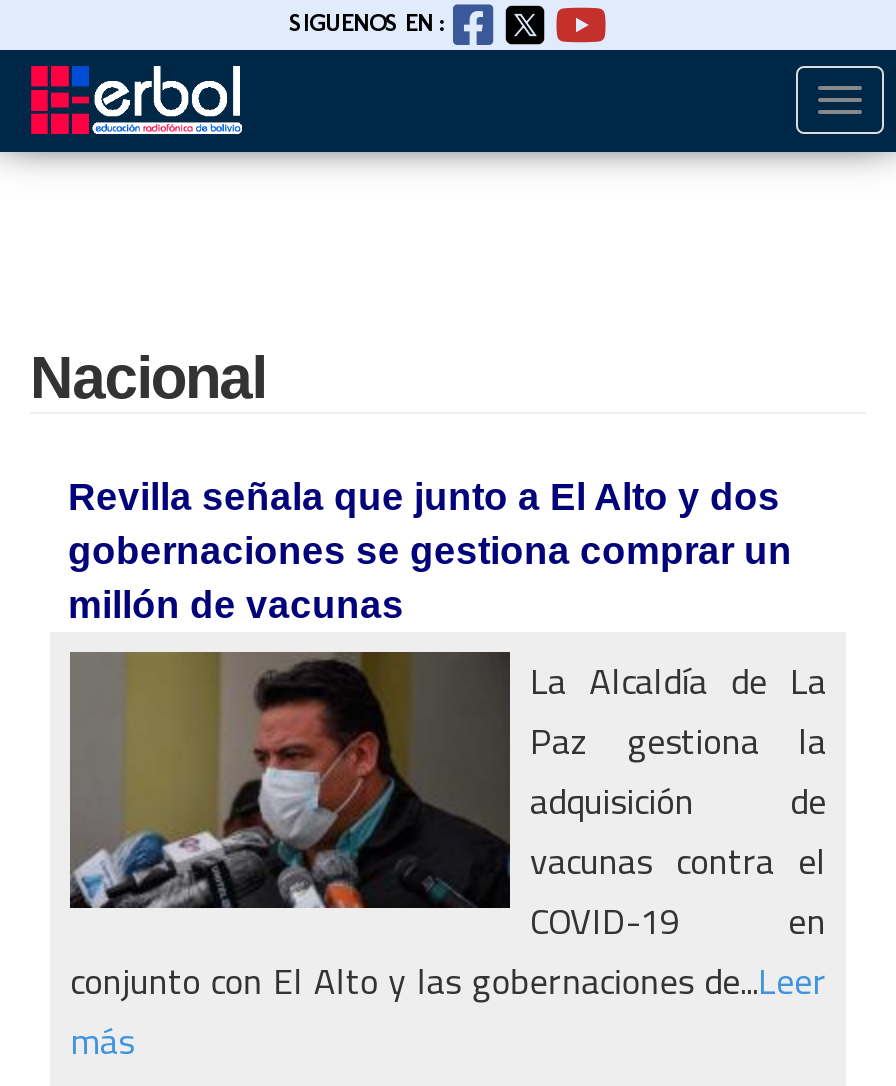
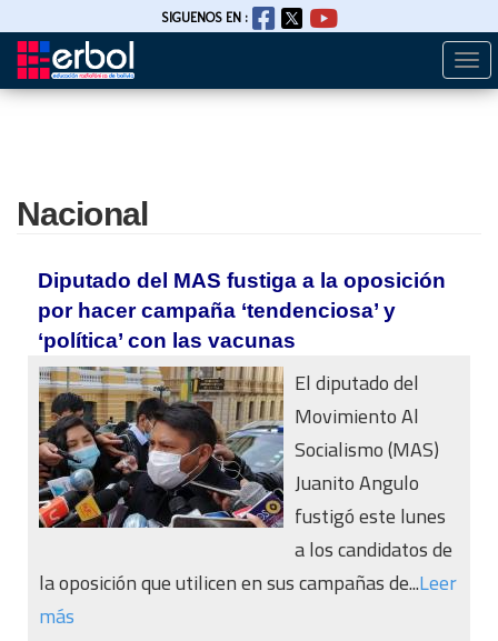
[68,476,826,1014] [image] | Revilla señala que junto a El Alto y dos | gobernaciones se gestiona comprar un | millón de vacunas | La Alcaldía de La | Paz gestiona la | adquisición de | vacunas contra el | COVID-19 en | conjunto con El Alto y las gobernaciones de...Leer -> [38,269,457,601] [image] | Diputado del MAS fustiga a la oposición | por hacer campaña ‘tendenciosa’ y | ‘política’ con las vacunas | El diputado del | Movimiento Al | Socialismo (MAS) | Juanito Angulo | fustigó este lunes | a los candidatos de | la oposición que utilicen en sus campañas de...Leer

